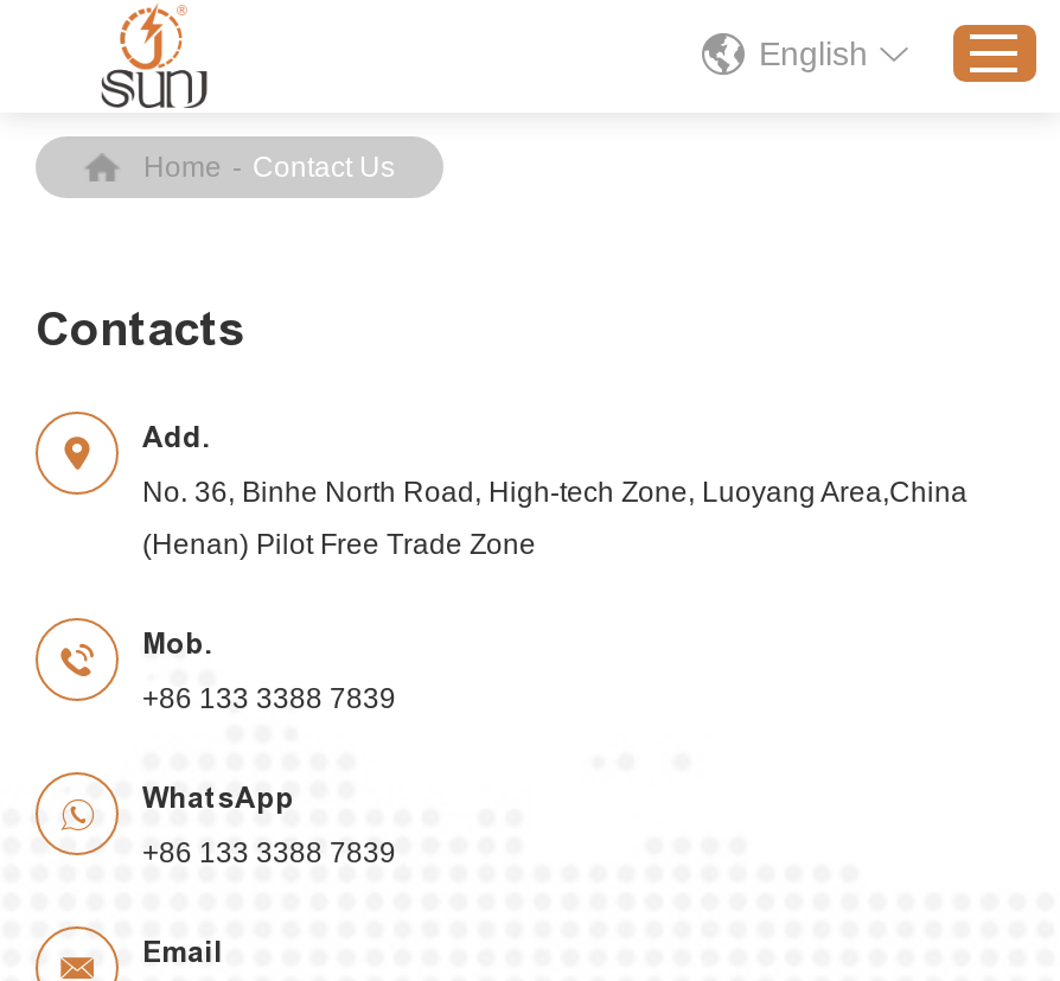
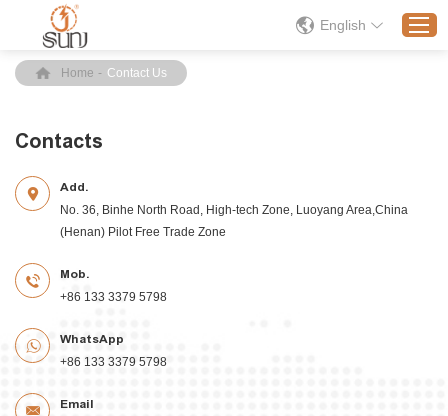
[142,682,396,715] +86 133 3388 7839 -> [60,290,167,304] +86 133 3379 5798
[142,836,396,869] +86 133 3388 7839 -> [60,355,167,369] +86 133 3379 5798

